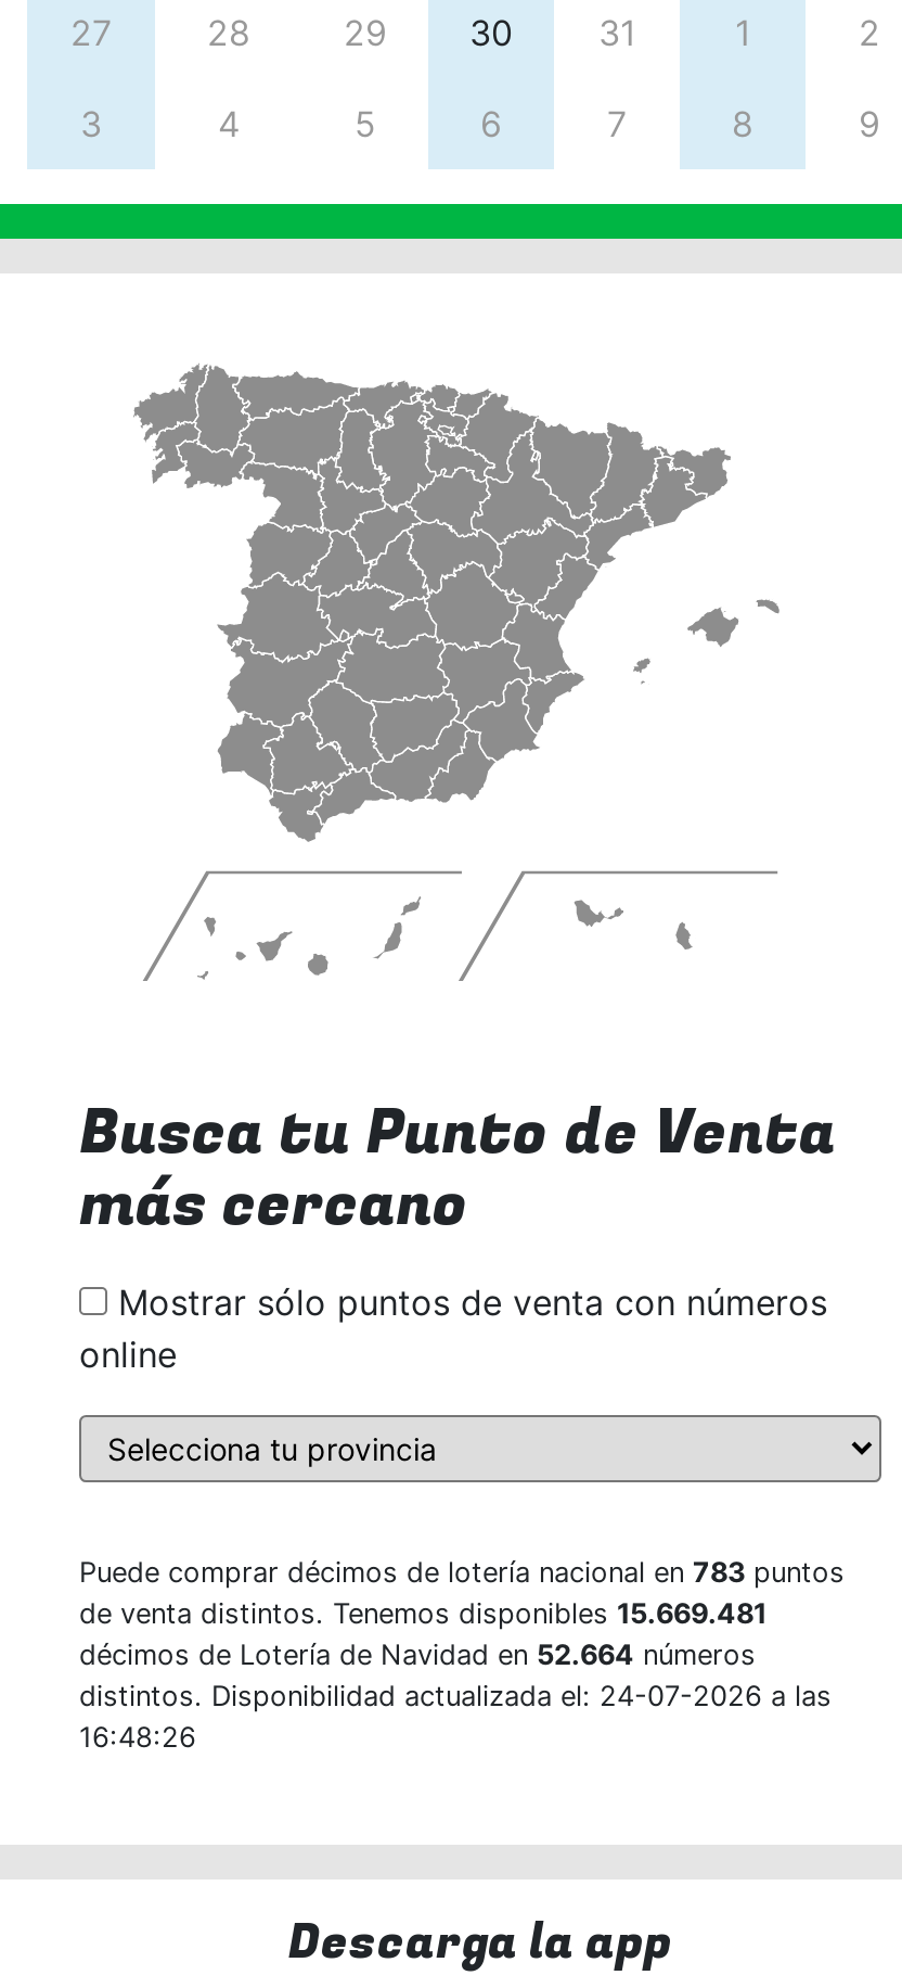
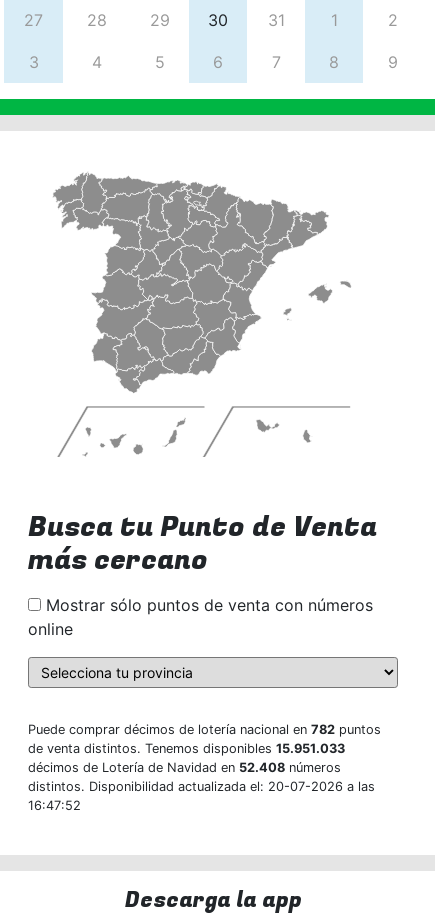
[79,1557,845,1589] Puede comprar décimos de lotería nacional en 783 puntos -> [28,722,381,737] Puede comprar décimos de lotería nacional en 782 puntos
[79,1598,766,1631] de venta distintos. Tenemos disponibles 15.669.481 -> [28,741,345,756] de venta distintos. Tenemos disponibles 15.951.033
[79,1639,756,1672] décimos de Lotería de Navidad en 52.664 números -> [28,760,341,775] décimos de Lotería de Navidad en 52.408 números
[79,1680,832,1713] distintos. Disponibilidad actualizada el: 24-07-2026 a las -> [28,779,375,794] distintos. Disponibilidad actualizada el: 20-07-2026 a las
[79,1722,196,1754] 16:48:26 -> [28,798,81,813] 16:47:52

